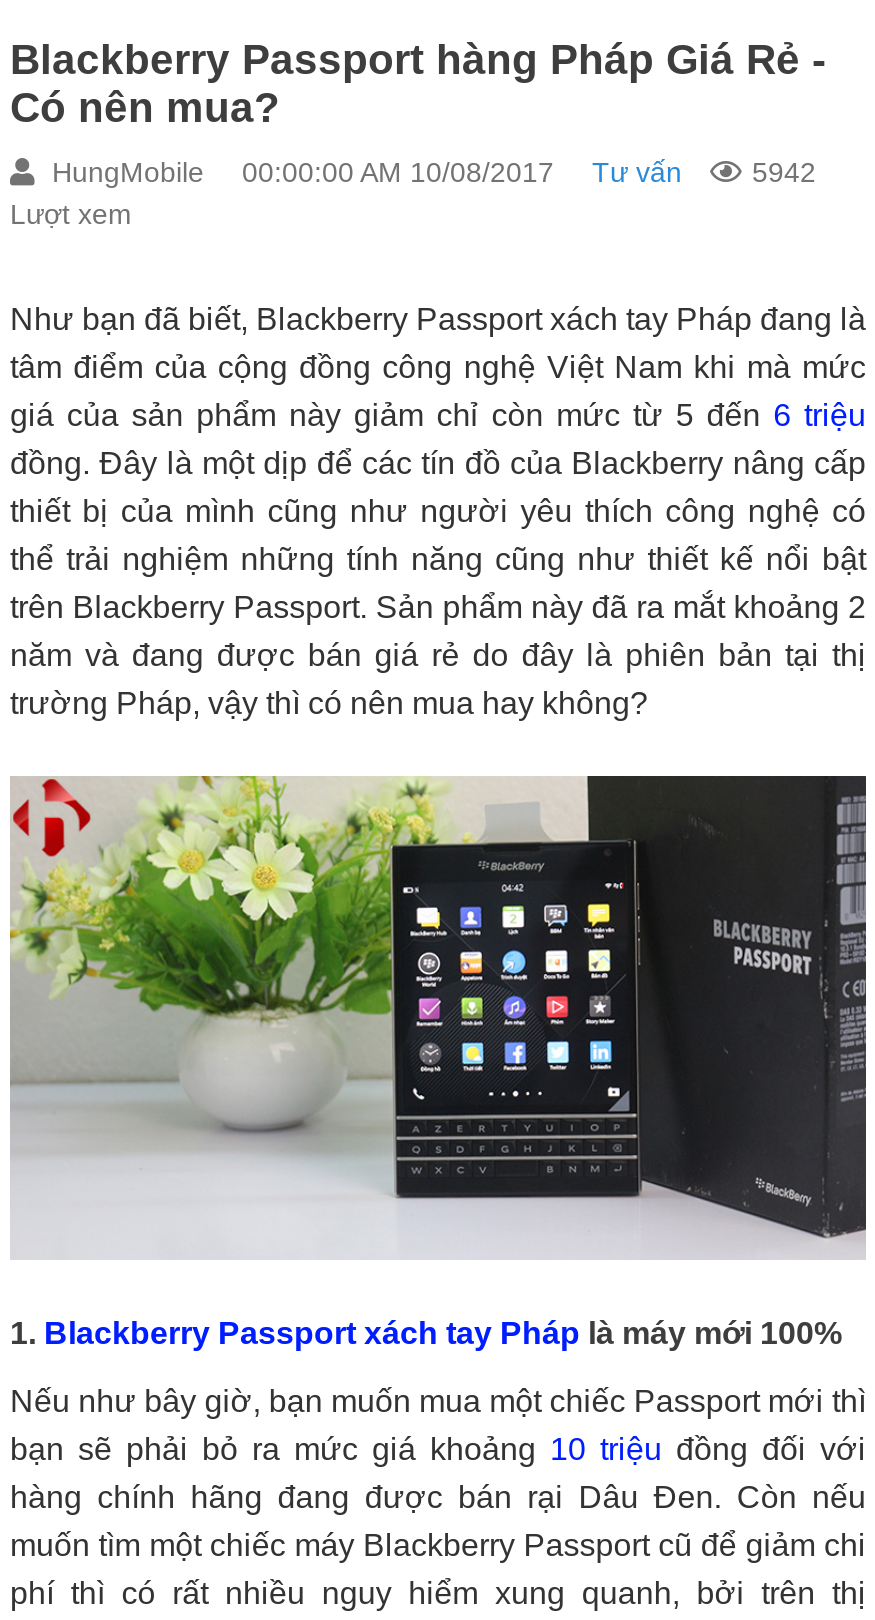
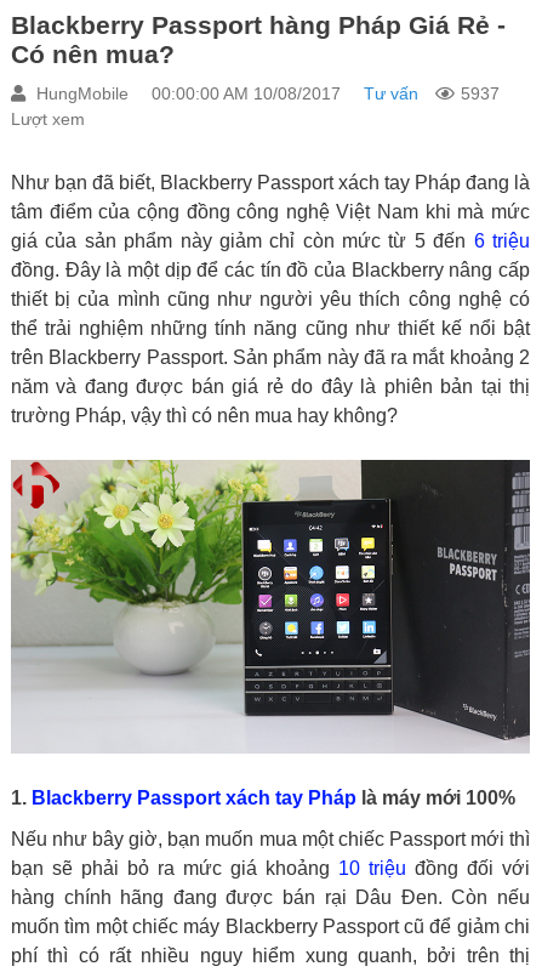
[752,156,816,188] 5942 -> [461,84,500,103] 5937

